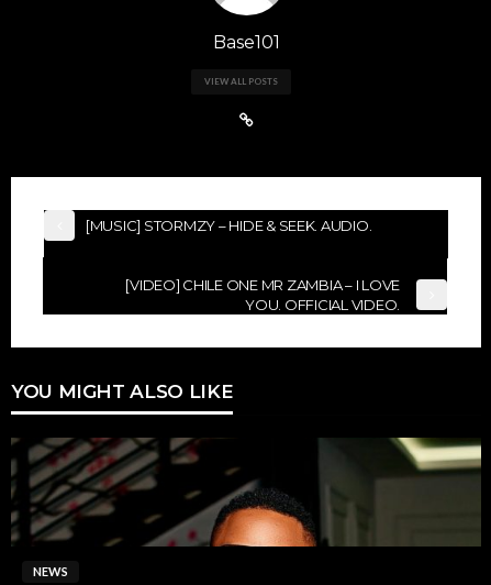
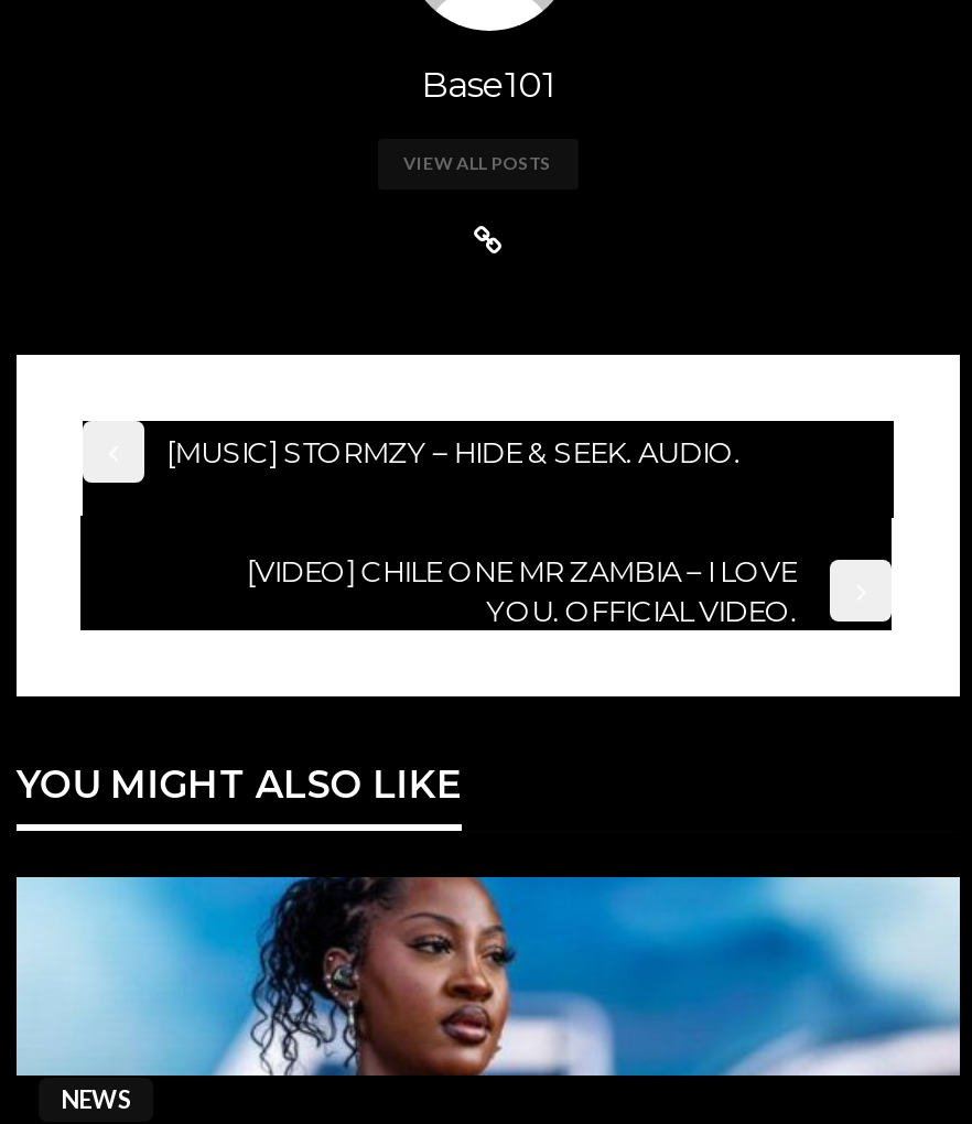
[11,437,481,555] [image] -> [14,875,962,1078] [image]

